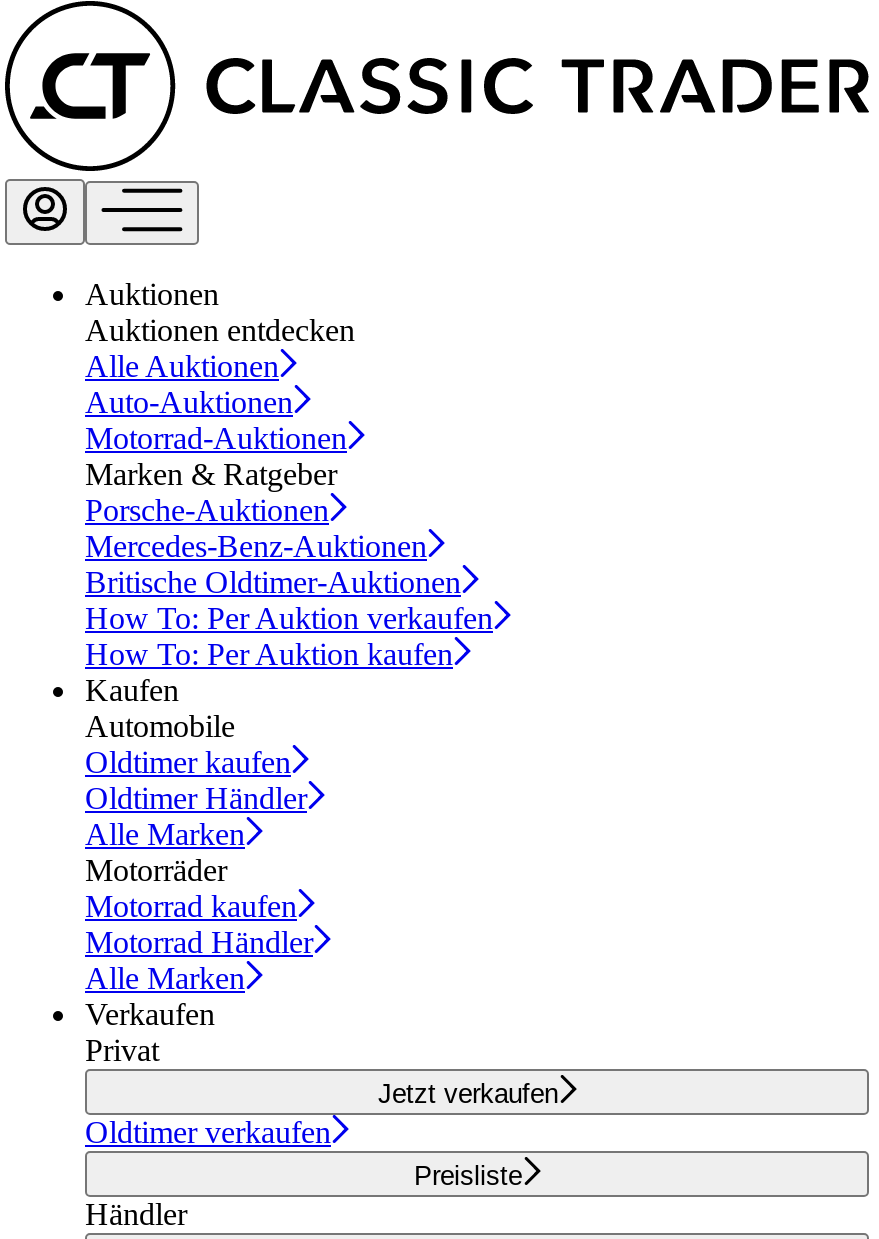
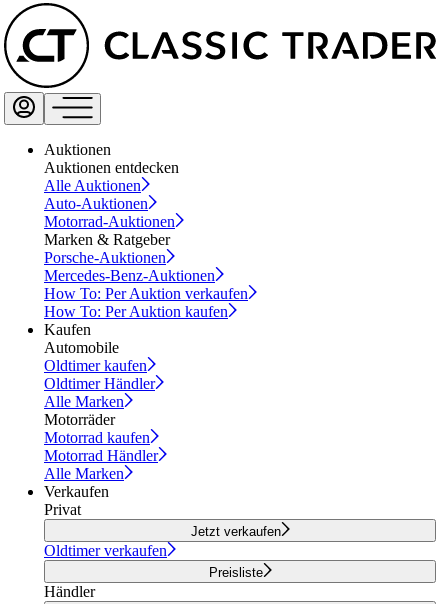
[85,565,461,599] Britische Oldtimer-Auktionen -> none

